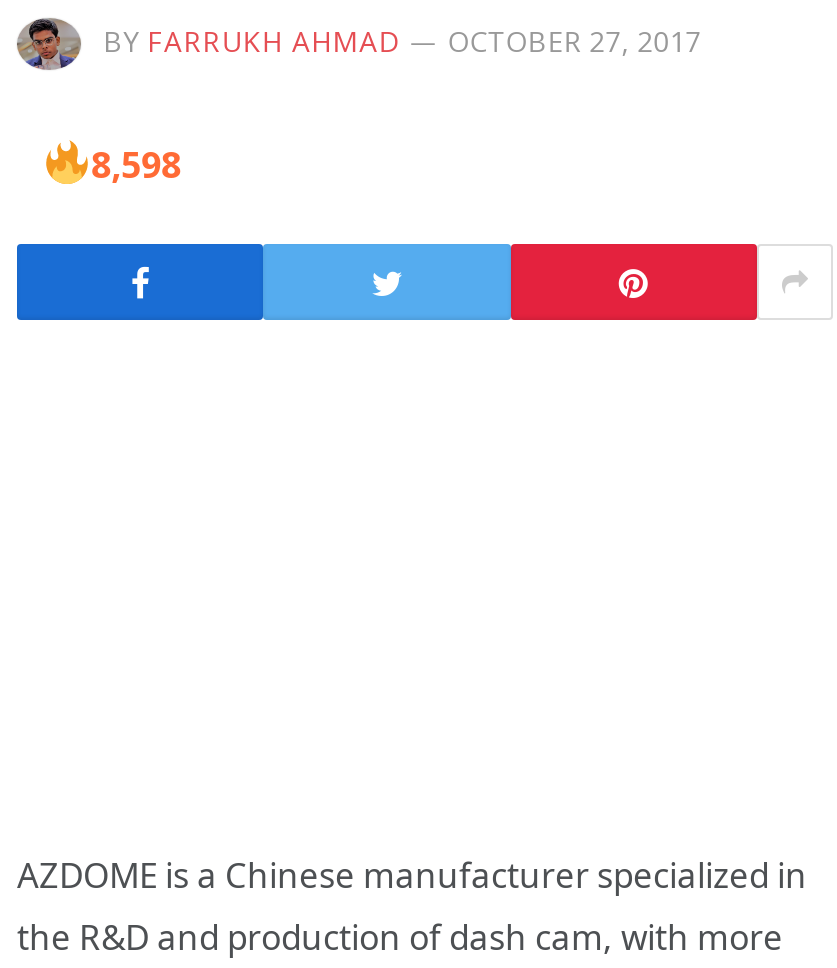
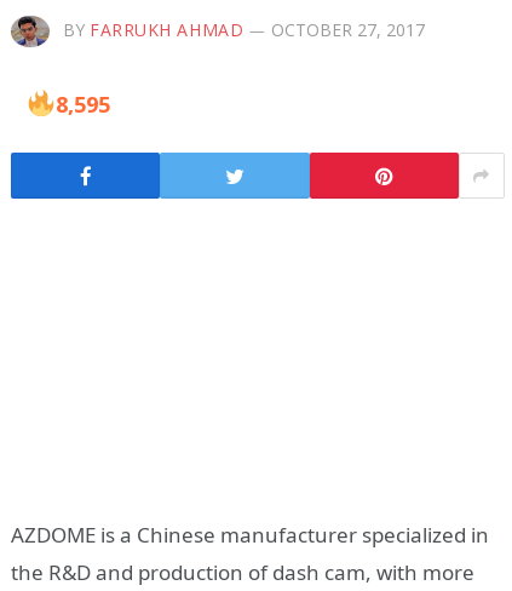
[91,139,181,187] 8,598 -> [56,89,110,118] 8,595

